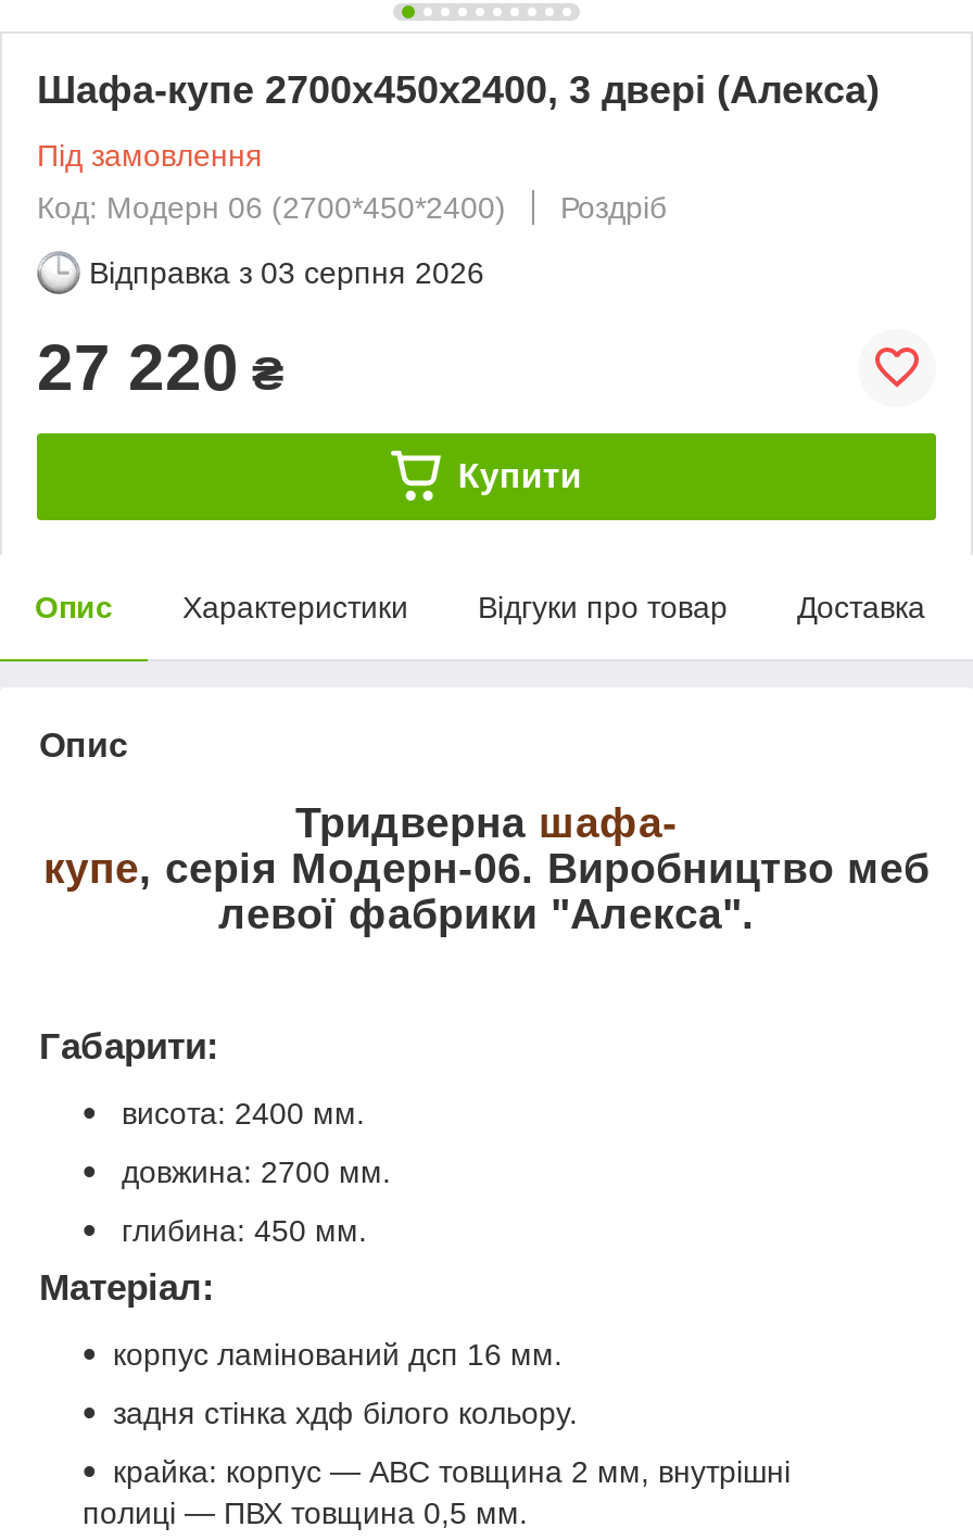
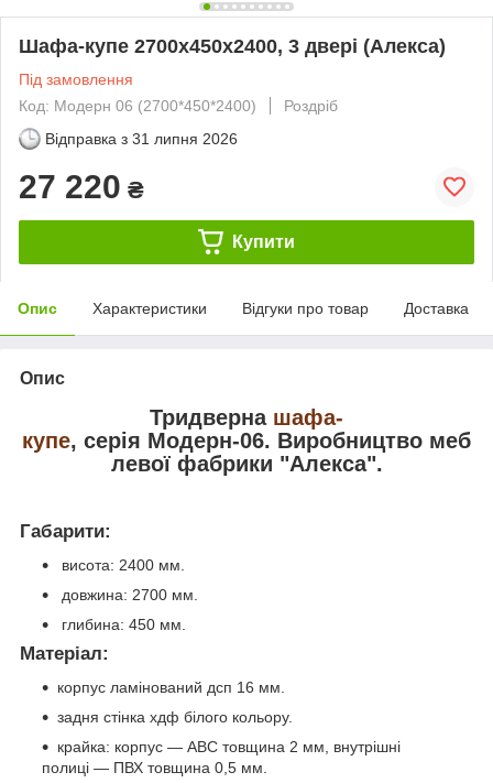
[89,255,484,290] Відправка з 03 серпня 2026 -> [45,130,238,147] Відправка з 31 липня 2026

